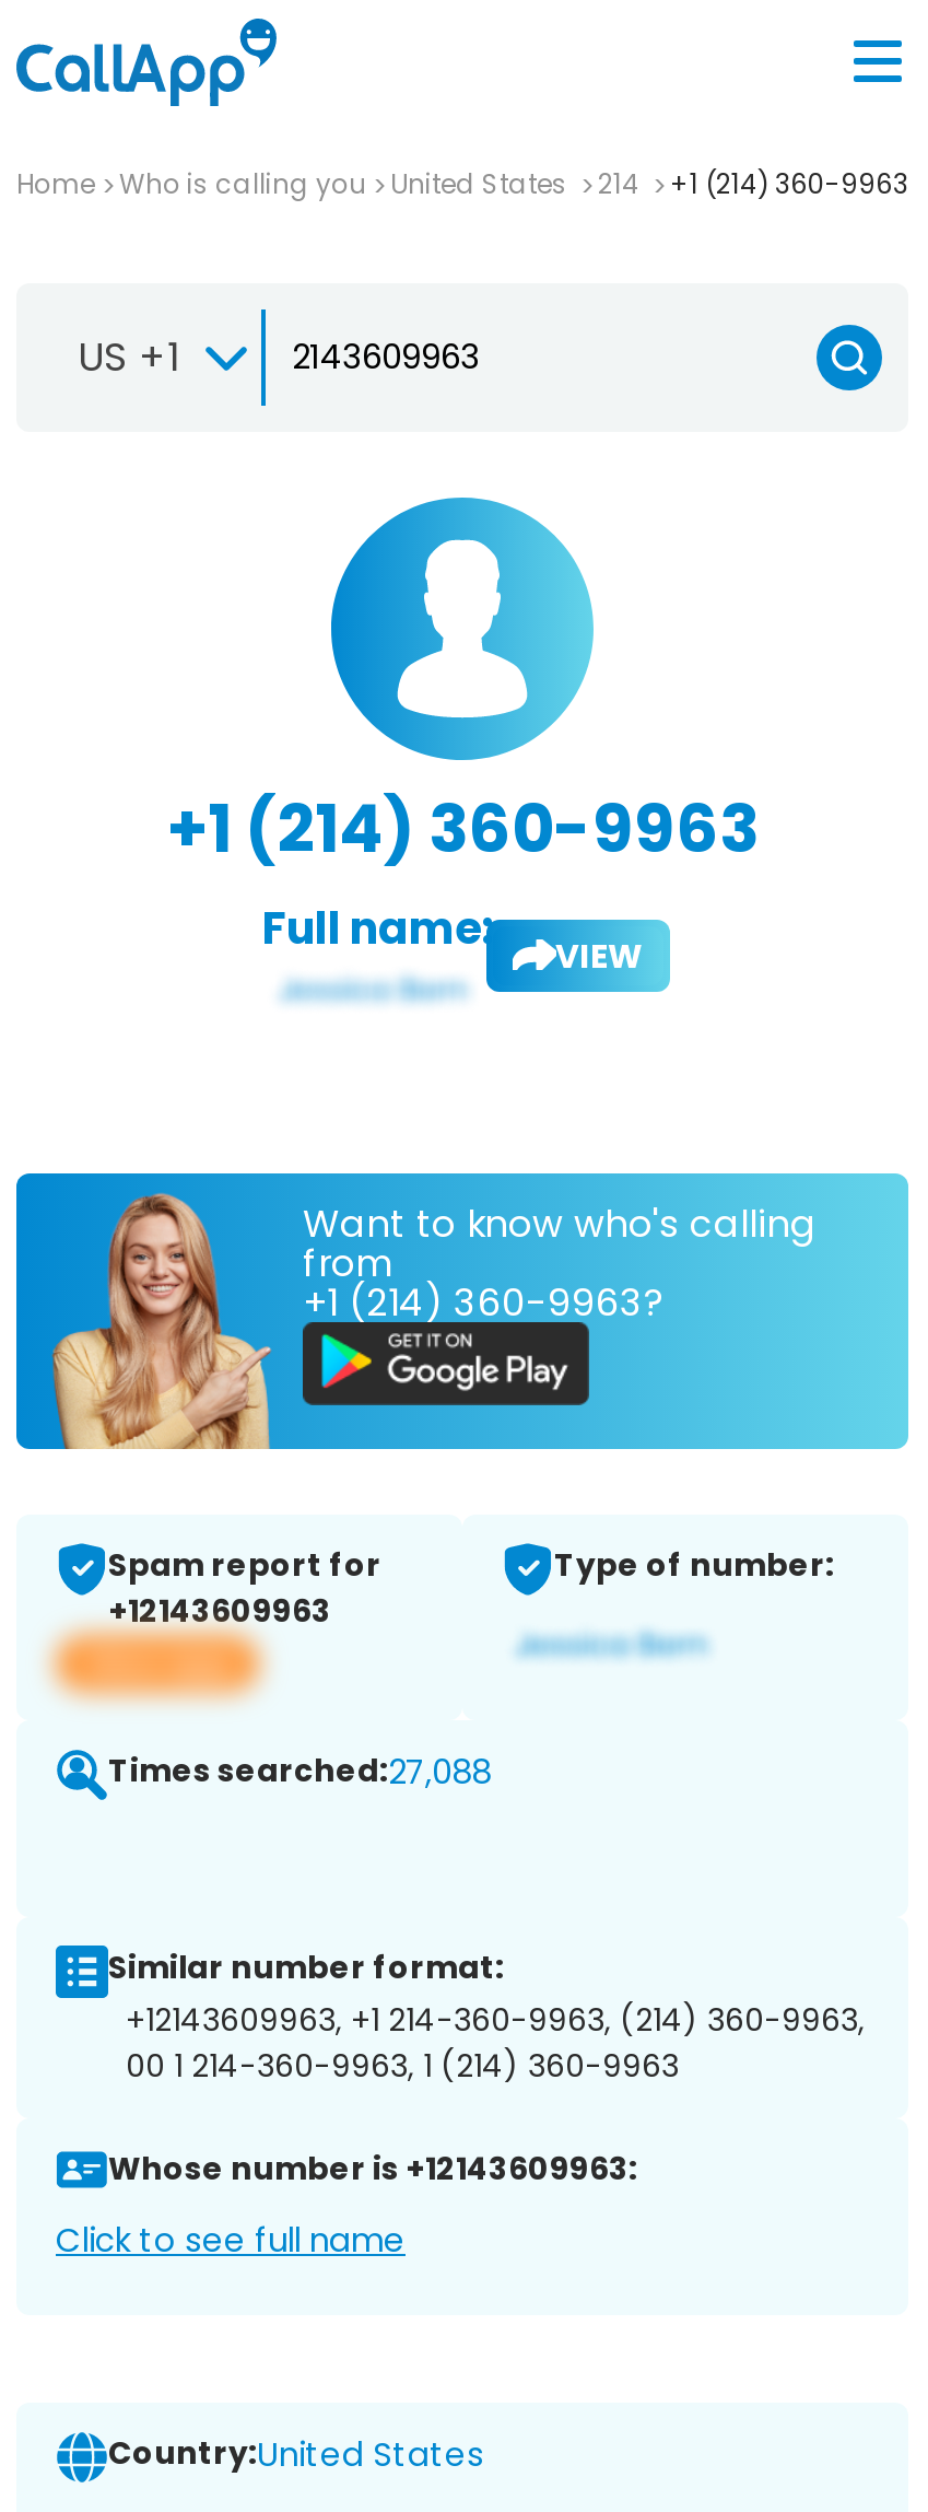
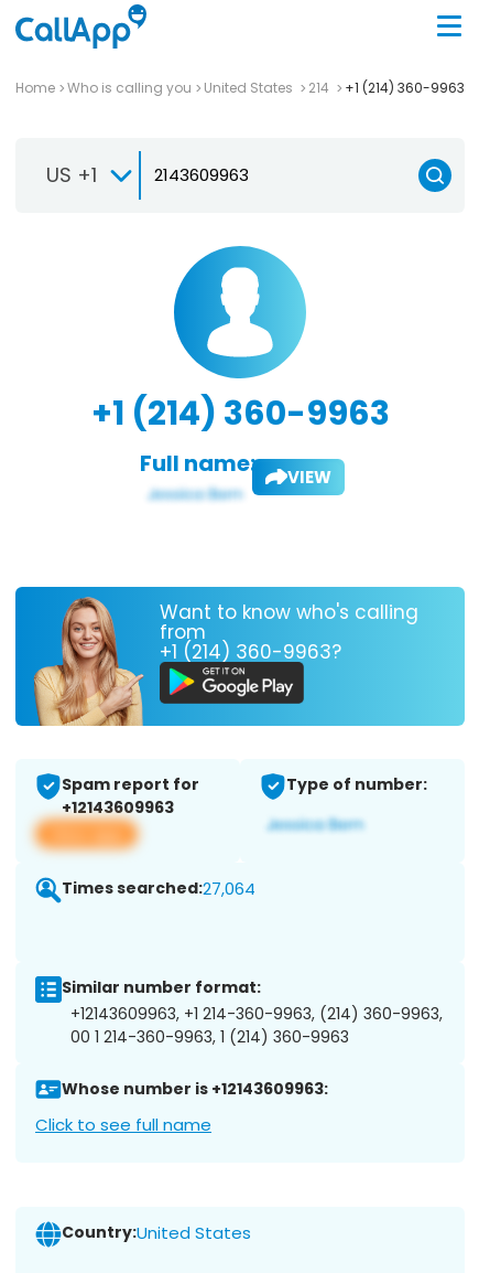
[108,1749,491,1795] Times searched:27,088 -> [62,877,255,900] Times searched:27,064

